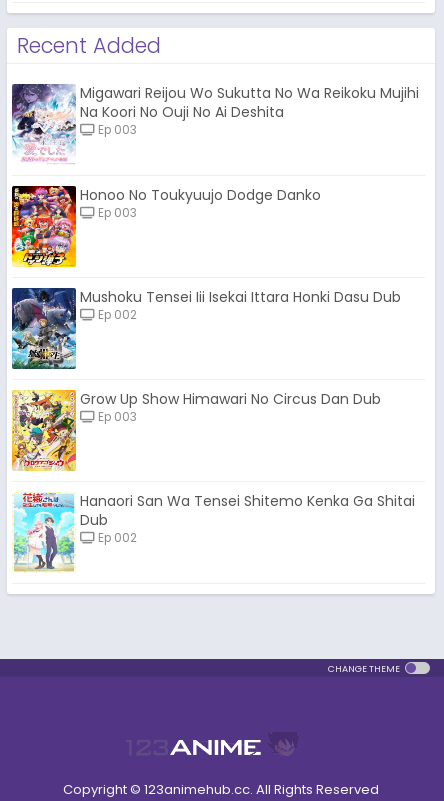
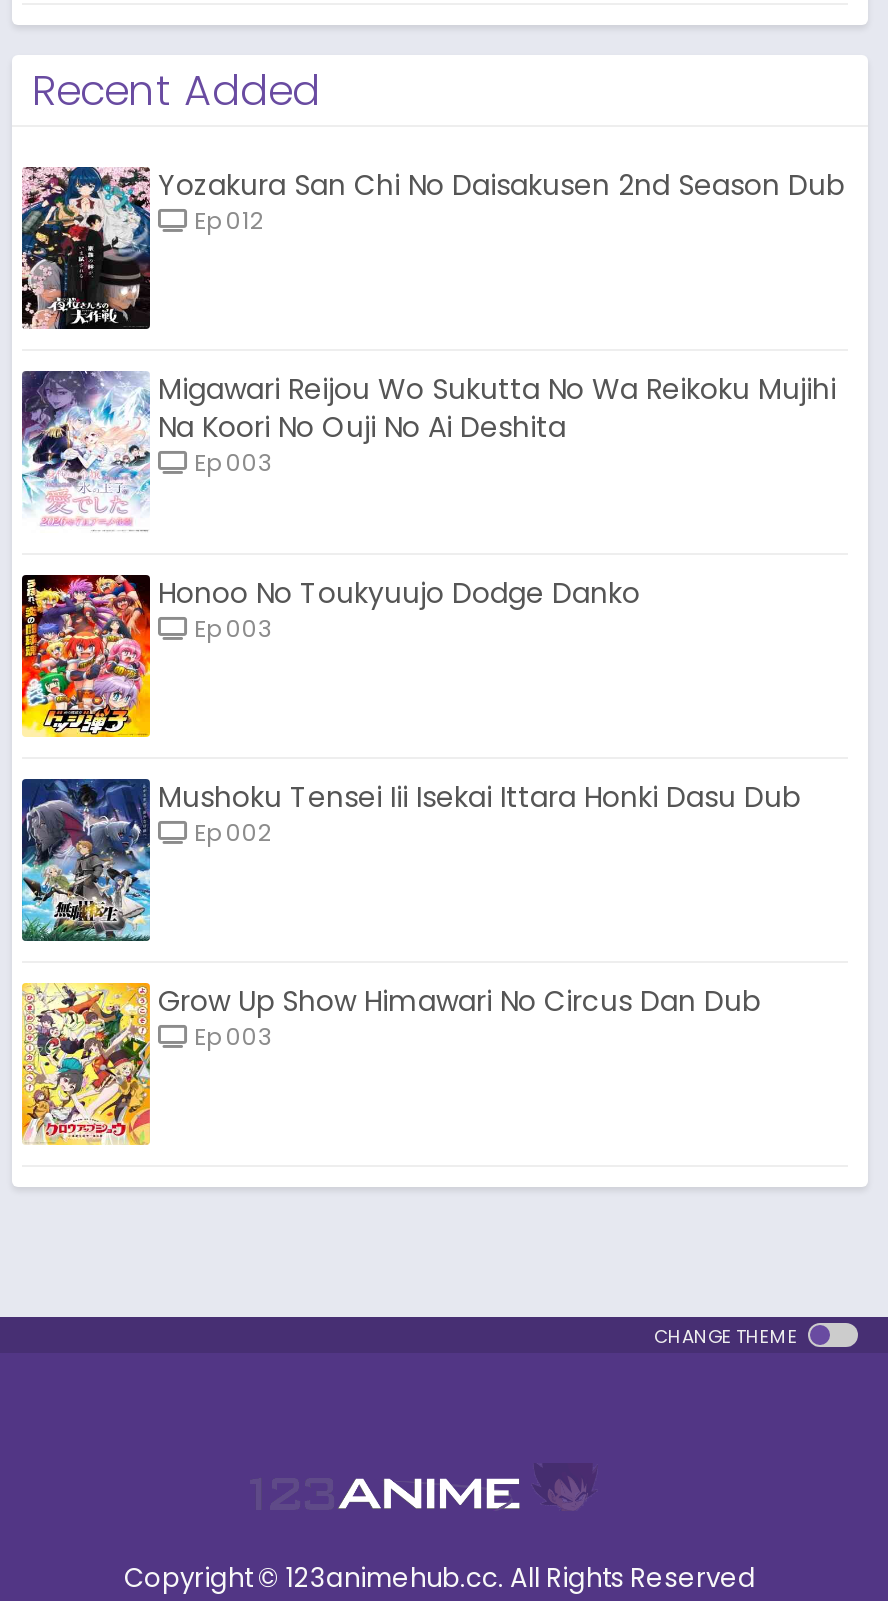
none -> [20,164,844,331] [image] | Yozakura San Chi No Daisakusen 2nd Season Dub | Ep 012
moved [10,82,419,425] -> [18,367,836,1052]: [image] | Migawari Reijou Wo Sukutta No Wa Reikoku Mujihi | Na Koori No Ouji No Ai Deshita | ... | Grow Up Show Himawari No Circus Dan Dub | Ep 003
moved [11,388,82,472] -> [20,979,162,1147]: [image]
[12,491,415,573] [image] | Hanaori San Wa Tensei Shitemo Kenka Ga Shitai | Dub | Ep 002 -> none

